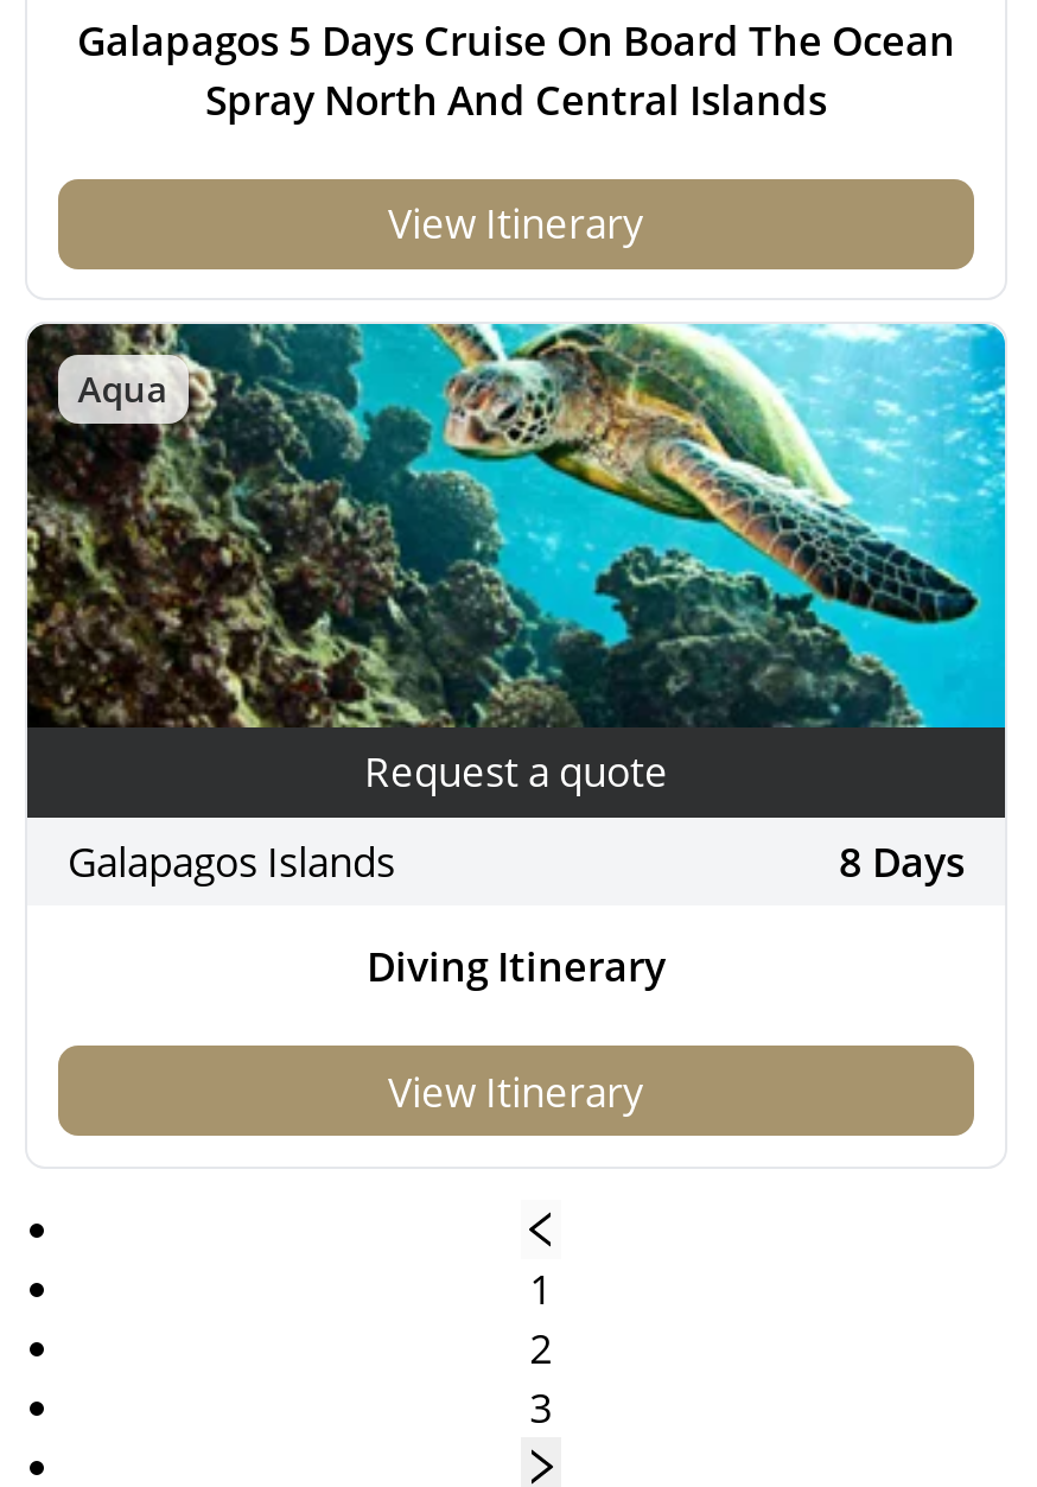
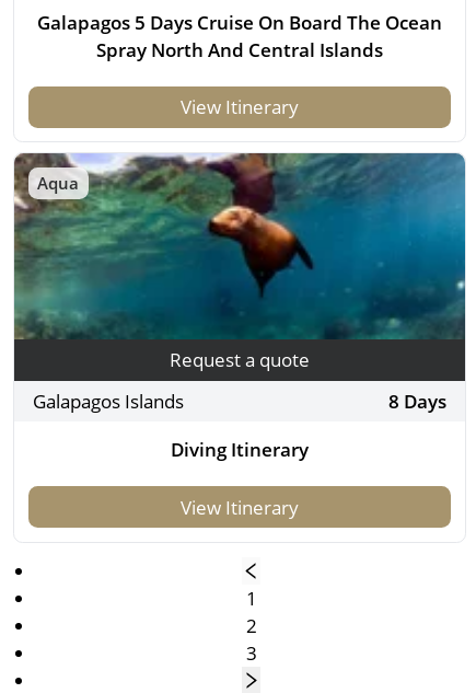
[25,322,1007,730] [image] -> [13,152,466,339] [image]

